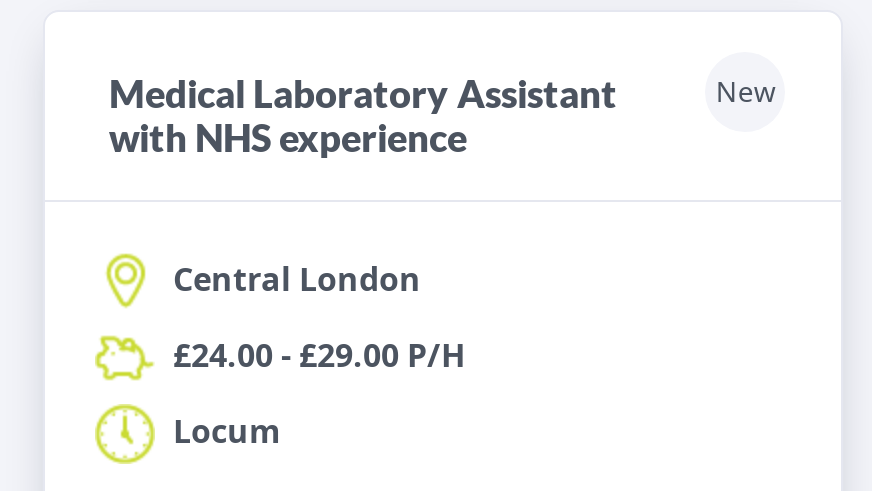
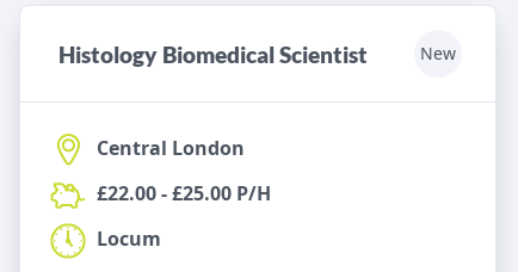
[109,70,617,160] Medical Laboratory Assistant | with NHS experience -> [58,41,368,68] Histology Biomedical Scientist
[165,333,465,377] £24.00 - £29.00 P/H -> [92,181,271,207] £22.00 - £25.00 P/H

